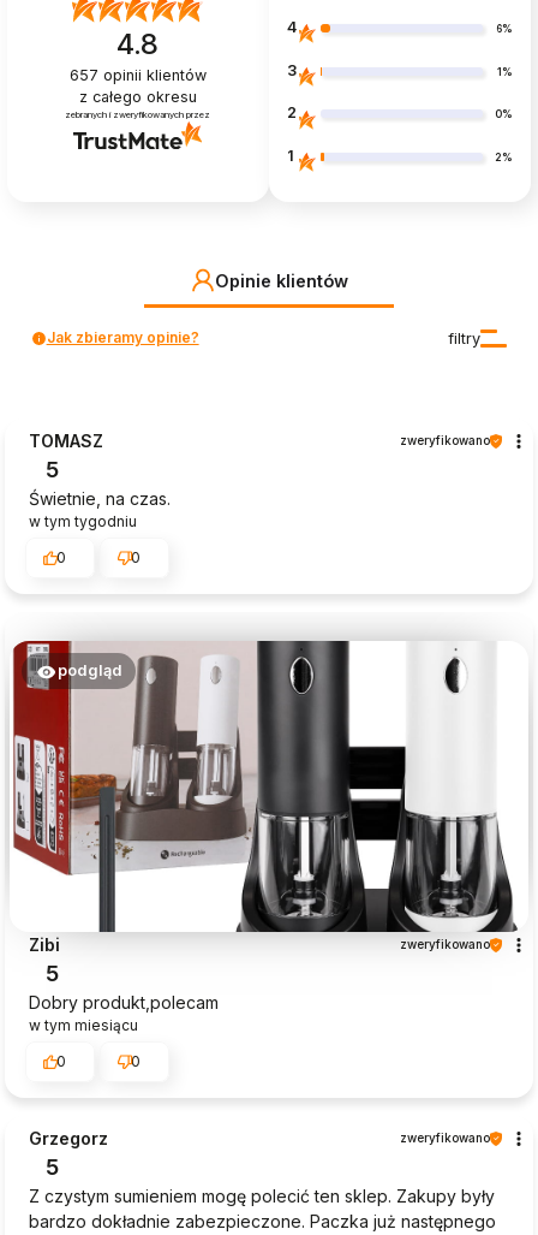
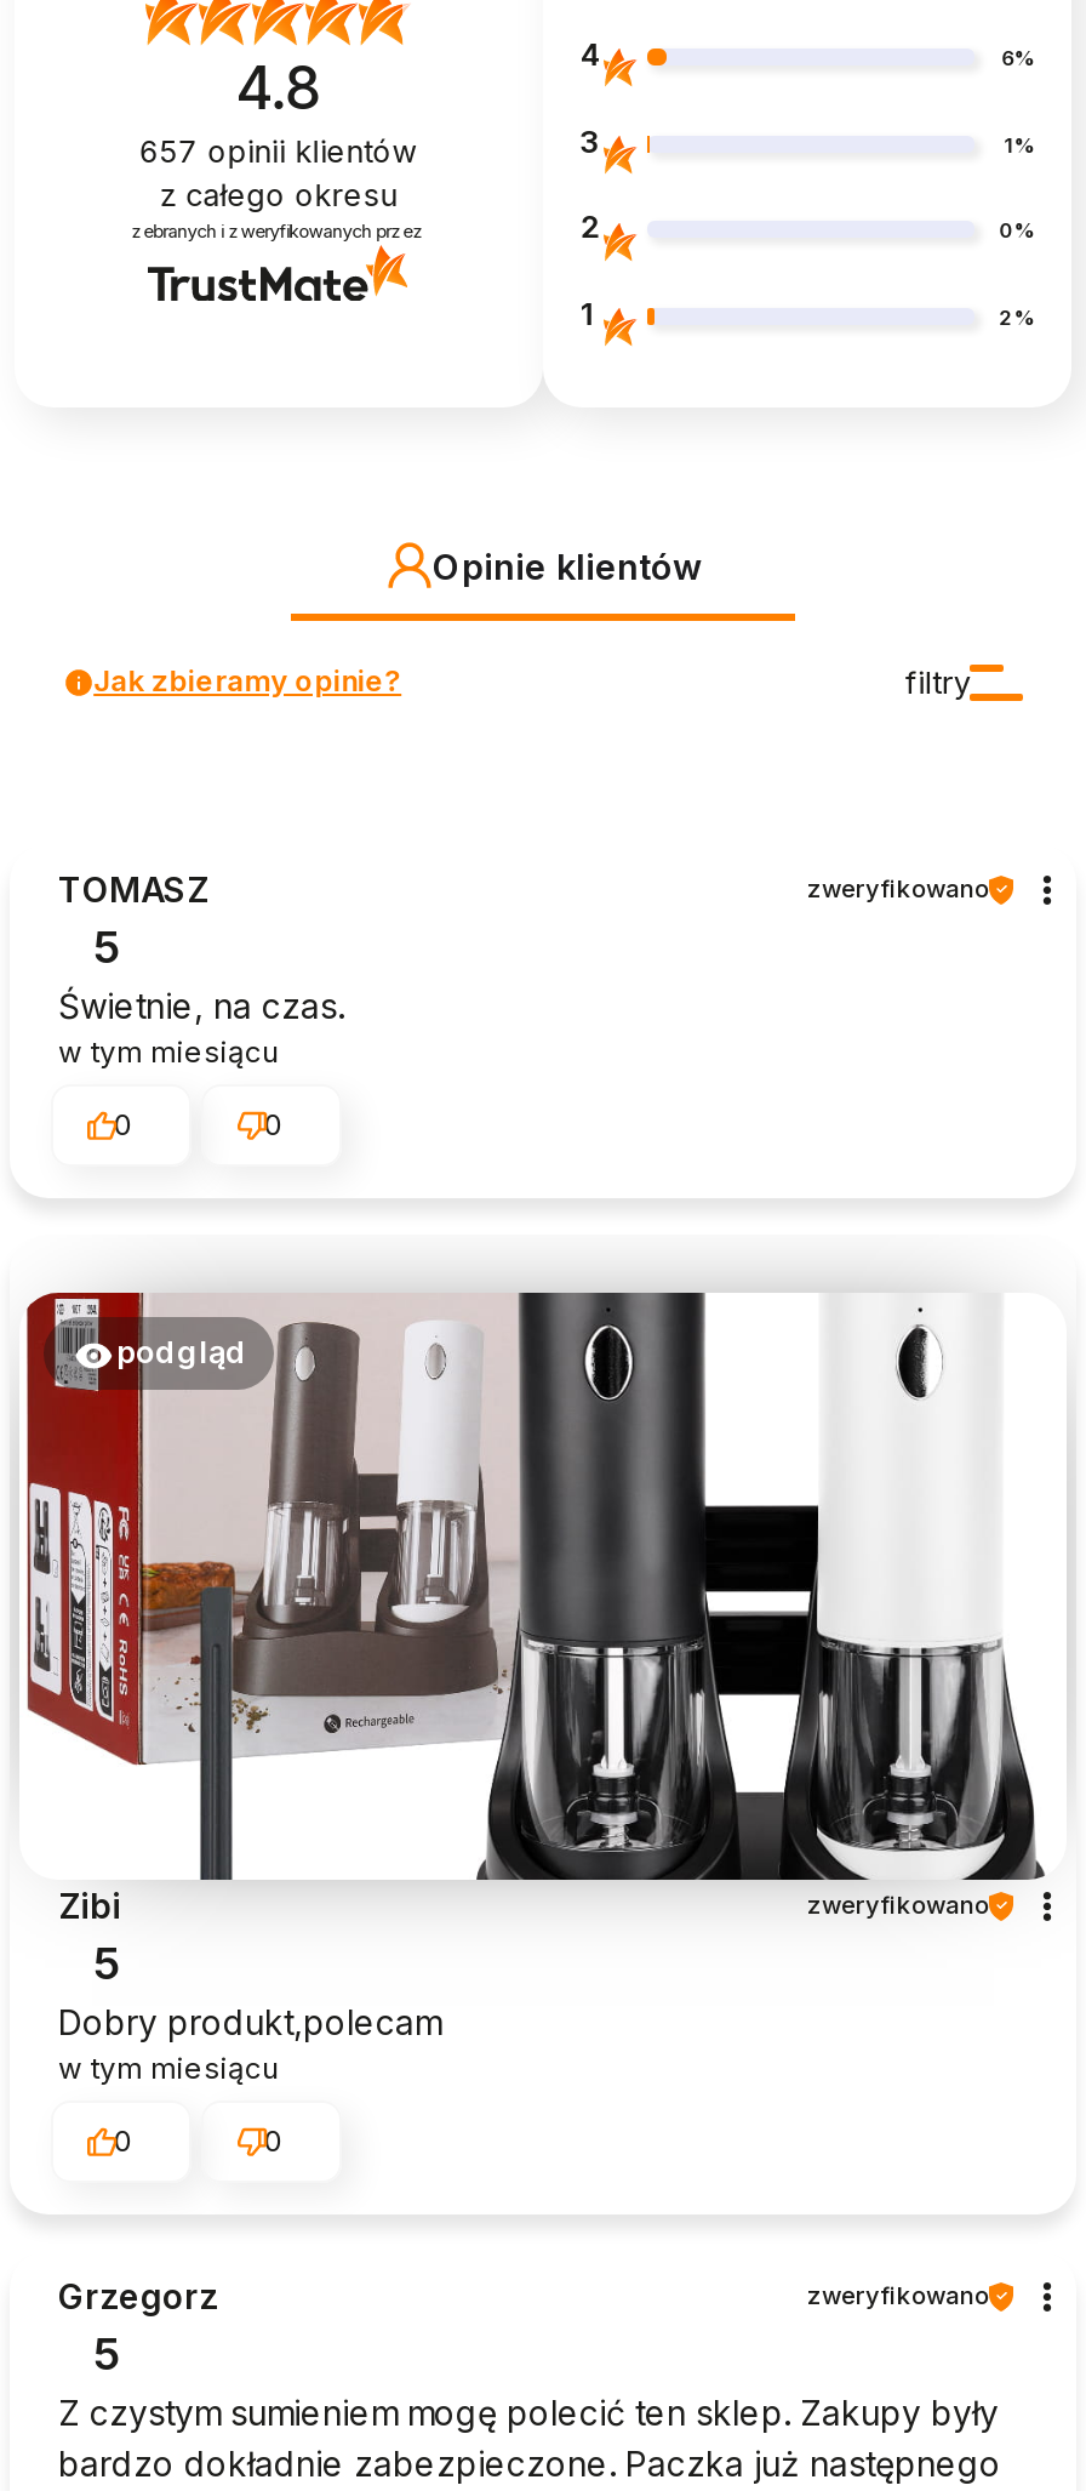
[29,513,137,531] w tym tygodniu -> [58,1034,279,1071] w tym miesiącu

